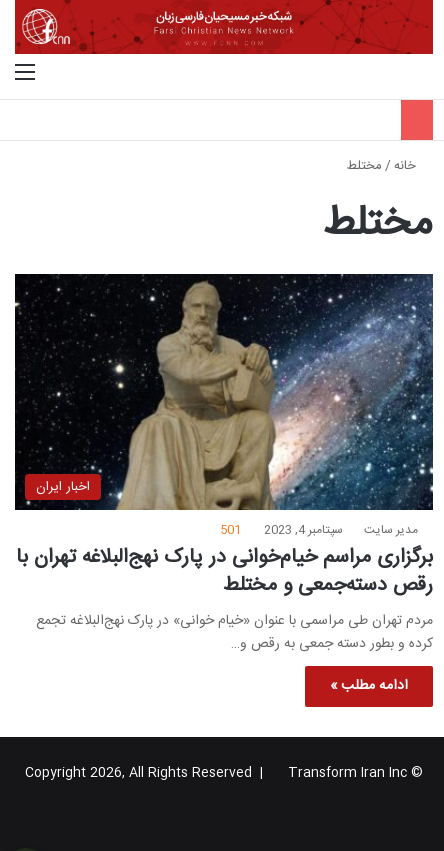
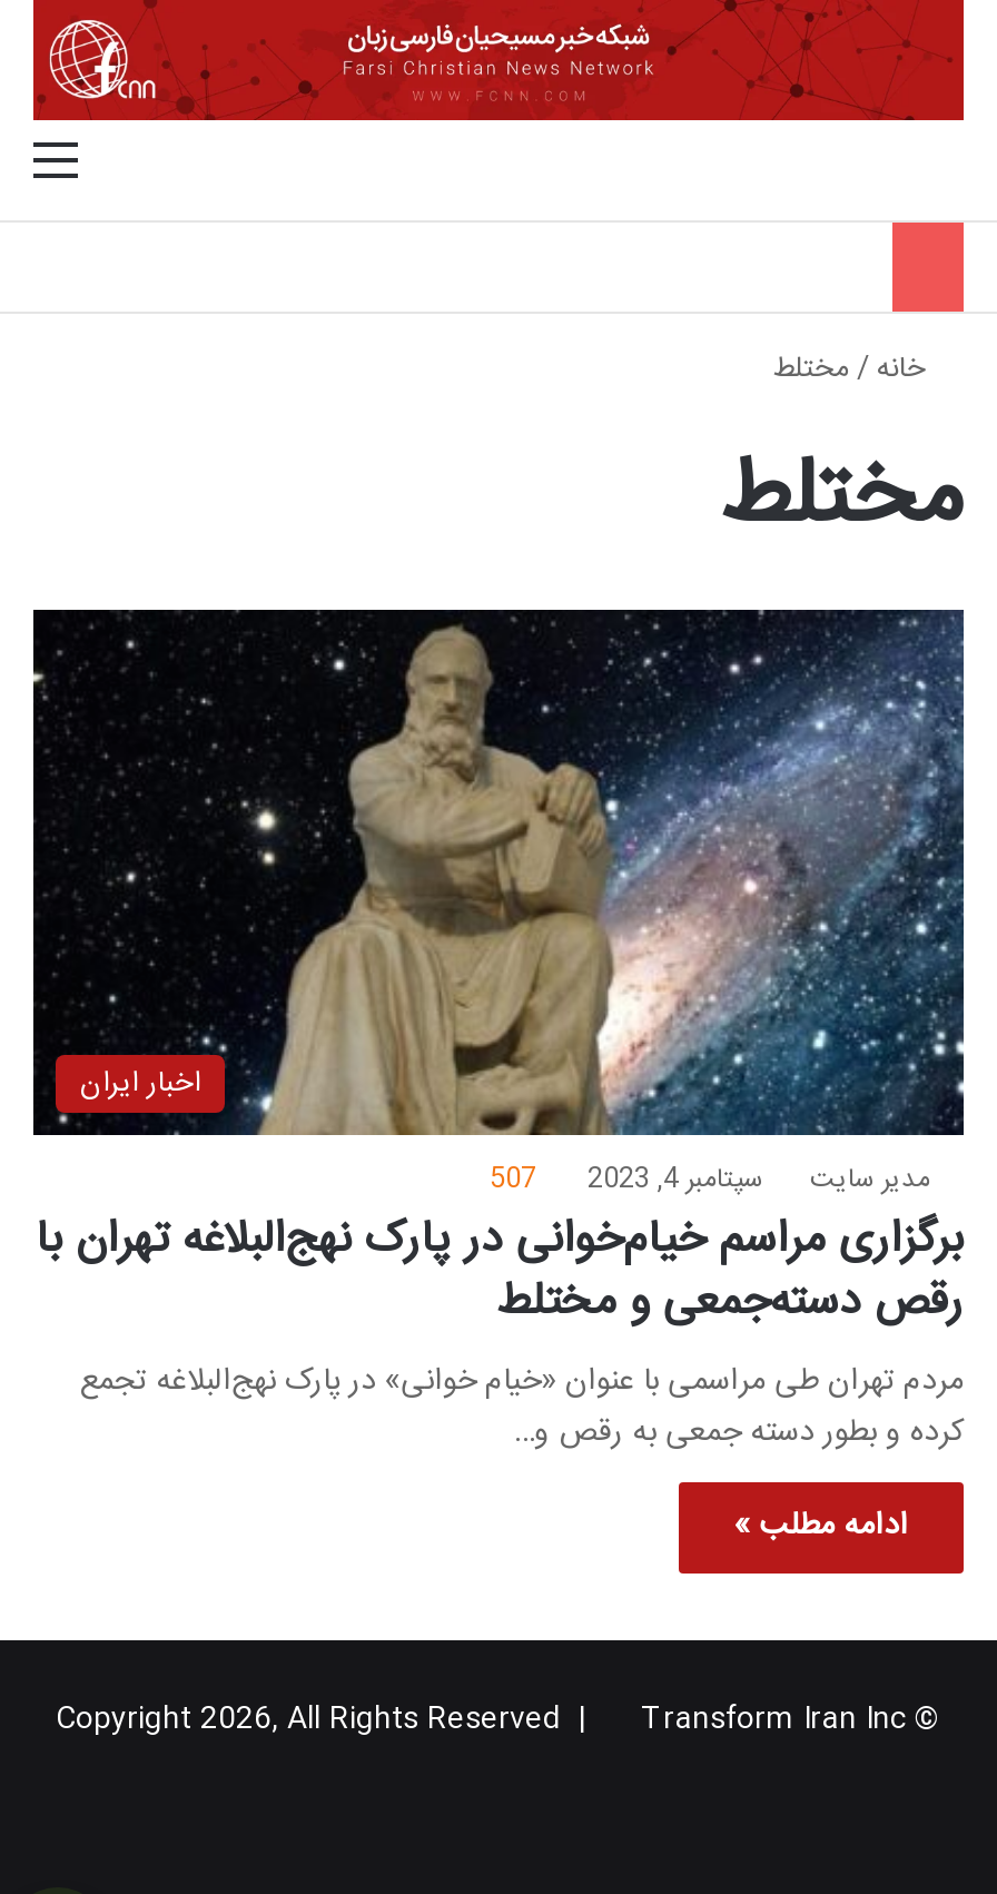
[220,520,241,540] 501 -> [490,1157,536,1201] 507

